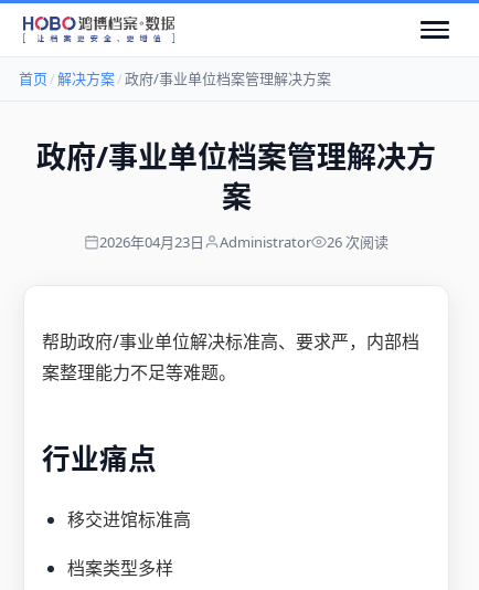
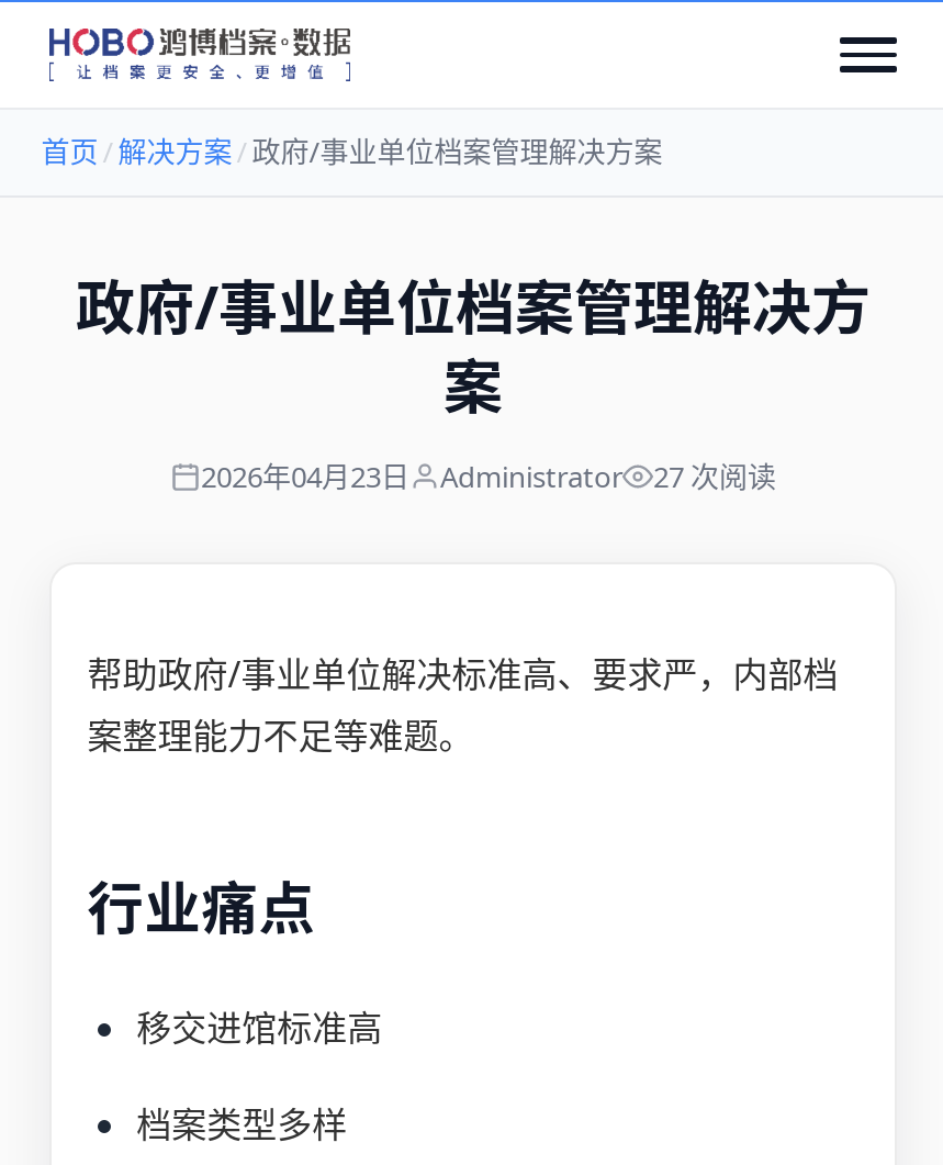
[99,232,388,252] 2026年04月23日 Administrator 26 次阅读 -> [201,457,776,496] 2026年04月23日 Administrator 27 次阅读

